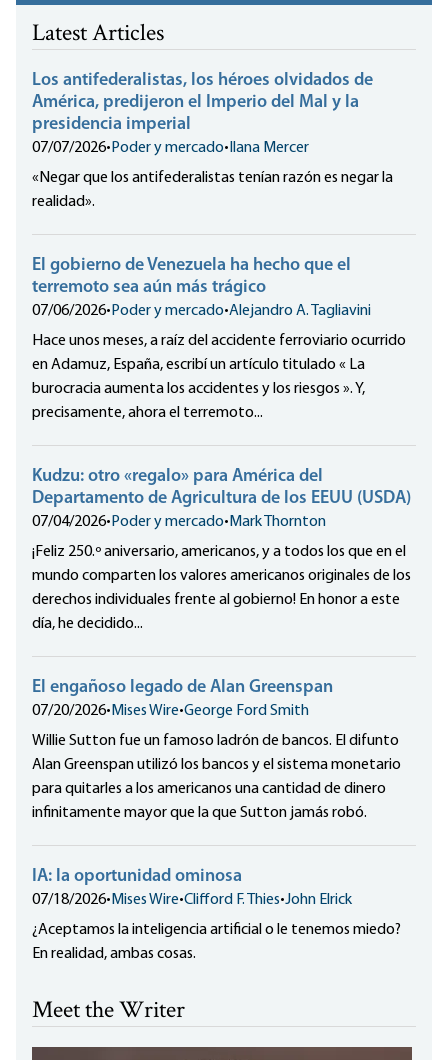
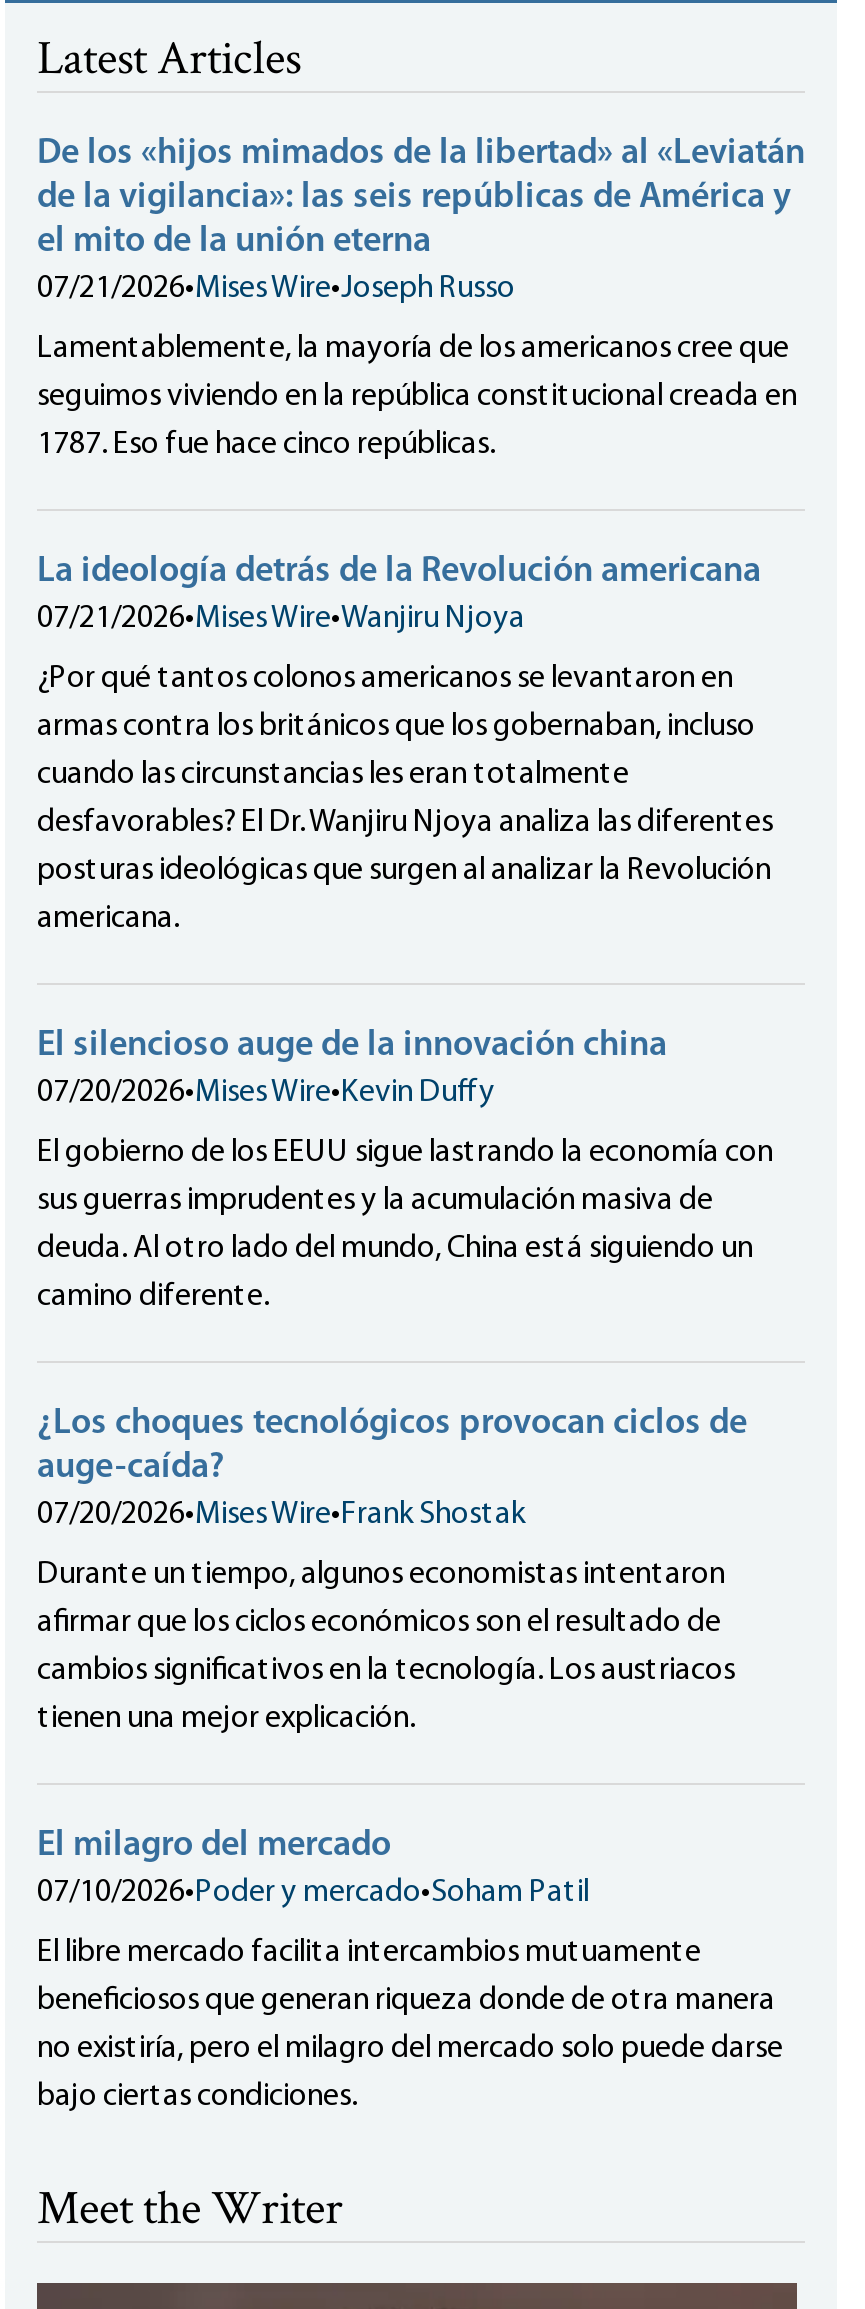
[32,71,411,962] Los antifederalistas, los héroes olvidados de | América, predijeron el Imperio del Mal y la | presidencia imperial | 07/07/2026• Poder y mercado• Ilana Mercer | «Negar que los antifederalistas tenían razón es negar la | realidad». | El gobierno de Venezuela ha hecho que el | terremoto sea aún más trágico | 07/06/2026• Poder y mercado•Alejandro A. Tagliavini | Hace unos meses, a raíz del accidente ferroviario ocurrido | en Adamuz, España, escribí un artículo titulado « La | burocracia aumenta los accidentes y los riesgos ». Y, | precisamente, ahora el terremoto... | Kudzu: otro «regalo» para América del | Departamento de Agricultura de los EEUU (USDA) | 07/04/2026• Poder y mercado• Mark Thornton | ¡Feliz 250.º aniversario, americanos, y a todos los que en el | mundo comparten los valores americanos originales de los | derechos individuales frente al gobierno! En honor a este | día, he decidido... | El engañoso legado de Alan Greenspan | 07/20/2026• Mises Wire•George Ford Smith | Willie Sutton fue un famoso ladrón de bancos. El difunto | Alan Greenspan utilizó los bancos y el sistema monetario | para quitarles a los americanos una cantidad de dinero | infinitamente mayor que la que Sutton jamás robó. | IA: la oportunidad ominosa | 07/18/2026• Mises Wire•Clifford F. Thies•John Elrick | ¿Aceptamos la inteligencia artificial o le tenemos miedo? | En realidad, ambas cosas. -> [37,135,805,2113] De los «hijos mimados de la libertad» al «Leviatán | de la vigilancia»: las seis repúblicas de América y | el mito de la unión eterna | 07/21/2026•Mises Wire•Joseph Russo | Lamentablemente, la mayoría de los americanos cree que | seguimos viviendo en la república constitucional creada en | 1787. Eso fue hace cinco repúblicas. | La ideología detrás de la Revolución americana | 07/21/2026•Mises Wire•Wanjiru Njoya | ¿Por qué tantos colonos americanos se levantaron en | armas contra los británicos que los gobernaban, incluso | cuando las circunstancias les eran totalmente | desfavorables? El Dr. Wanjiru Njoya analiza las diferentes | posturas ideológicas que surgen al analizar la Revolución | americana. | El silencioso auge de la innovación china | 07/20/2026•Mises Wire•Kevin Duffy | El gobierno de los EEUU sigue lastrando la economía con | sus guerras imprudentes y la acumulación masiva de | deuda. Al otro lado del mundo, China está siguiendo un | camino diferente. | ¿Los choques tecnológicos provocan ciclos de | auge-caída? | 07/20/2026•Mises Wire•Frank Shostak | Durante un tiempo, algunos economistas intentaron | afirmar que los ciclos económicos son el resultado de | cambios significativos en la tecnología. Los austriacos | tienen una mejor explicación. | El milagro del mercado | 07/10/2026•Poder y mercado•Soham Patil | El libre mercado facilita intercambios mutuamente | beneficiosos que generan riqueza donde de otra manera | no existiría, pero el milagro del mercado solo puede darse | bajo ciertas condiciones.

